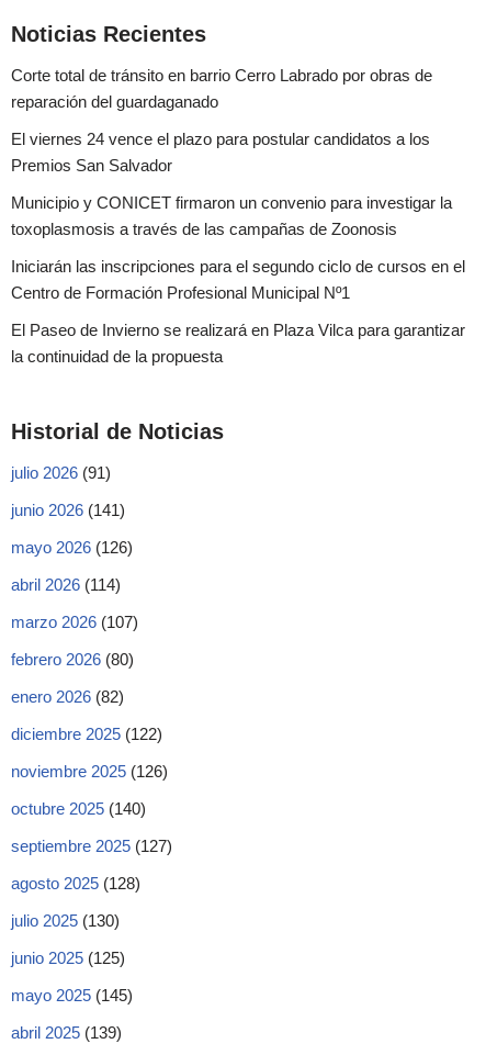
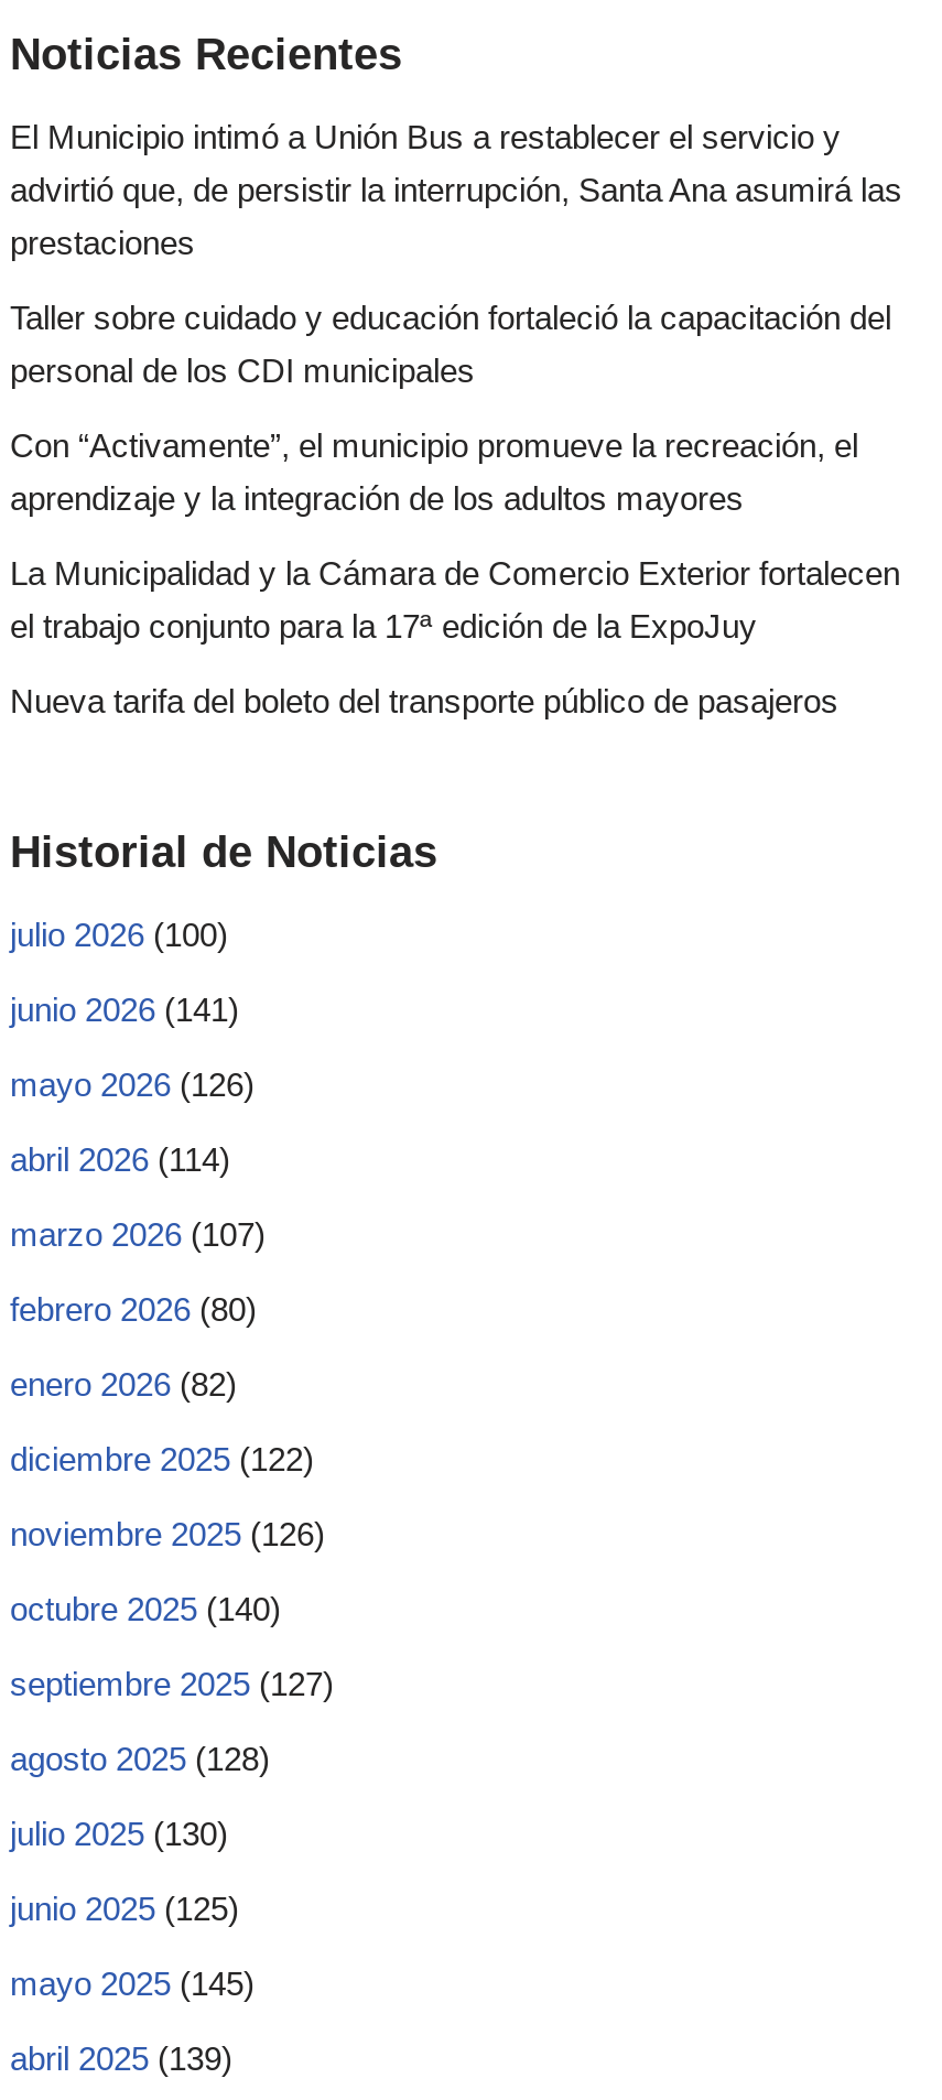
[11,66,432,111] Corte total de tránsito en barrio Cerro Labrado por obras de | reparación del guardaganado -> [10,118,902,262] El Municipio intimó a Unión Bus a restablecer el servicio y | advirtió que, de persistir la interrupción, Santa Ana asumirá las | prestaciones
[11,130,430,175] El viernes 24 vence el plazo para postular candidatos a los | Premios San Salvador -> [10,299,891,389] Taller sobre cuidado y educación fortaleció la capacitación del | personal de los CDI municipales
[11,193,452,238] Municipio y CONICET firmaron un convenio para investigar la | toxoplasmosis a través de las campañas de Zoonosis -> [10,427,858,517] Con “Activamente”, el municipio promueve la recreación, el | aprendizaje y la integración de los adultos mayores
[11,257,465,302] Iniciarán las inscripciones para el segundo ciclo de cursos en el | Centro de Formación Profesional Municipal Nº1 -> [10,555,900,645] La Municipalidad y la Cámara de Comercio Exterior fortalecen | el trabajo conjunto para la 17ª edición de la ExpoJuy
[11,321,465,366] El Paseo de Invierno se realizará en Plaza Vilca para garantizar | la continuidad de la propuesta -> [10,682,838,720] Nueva tarifa del boleto del transporte público de pasajeros
[11,463,111,482] julio 2026 (91) -> [10,916,228,953] julio 2026 (100)

